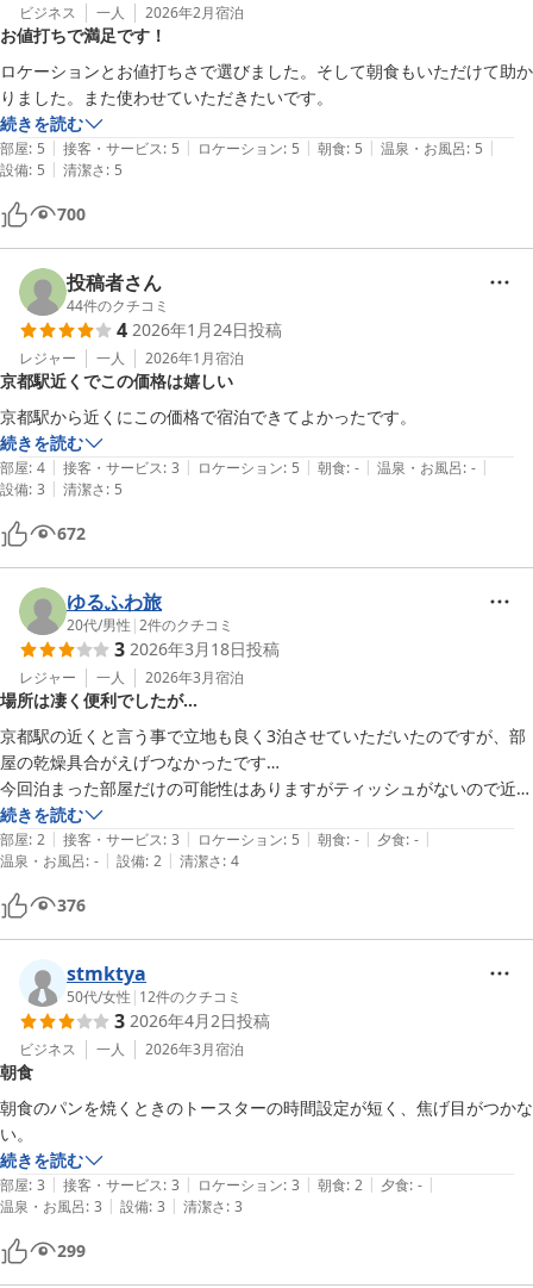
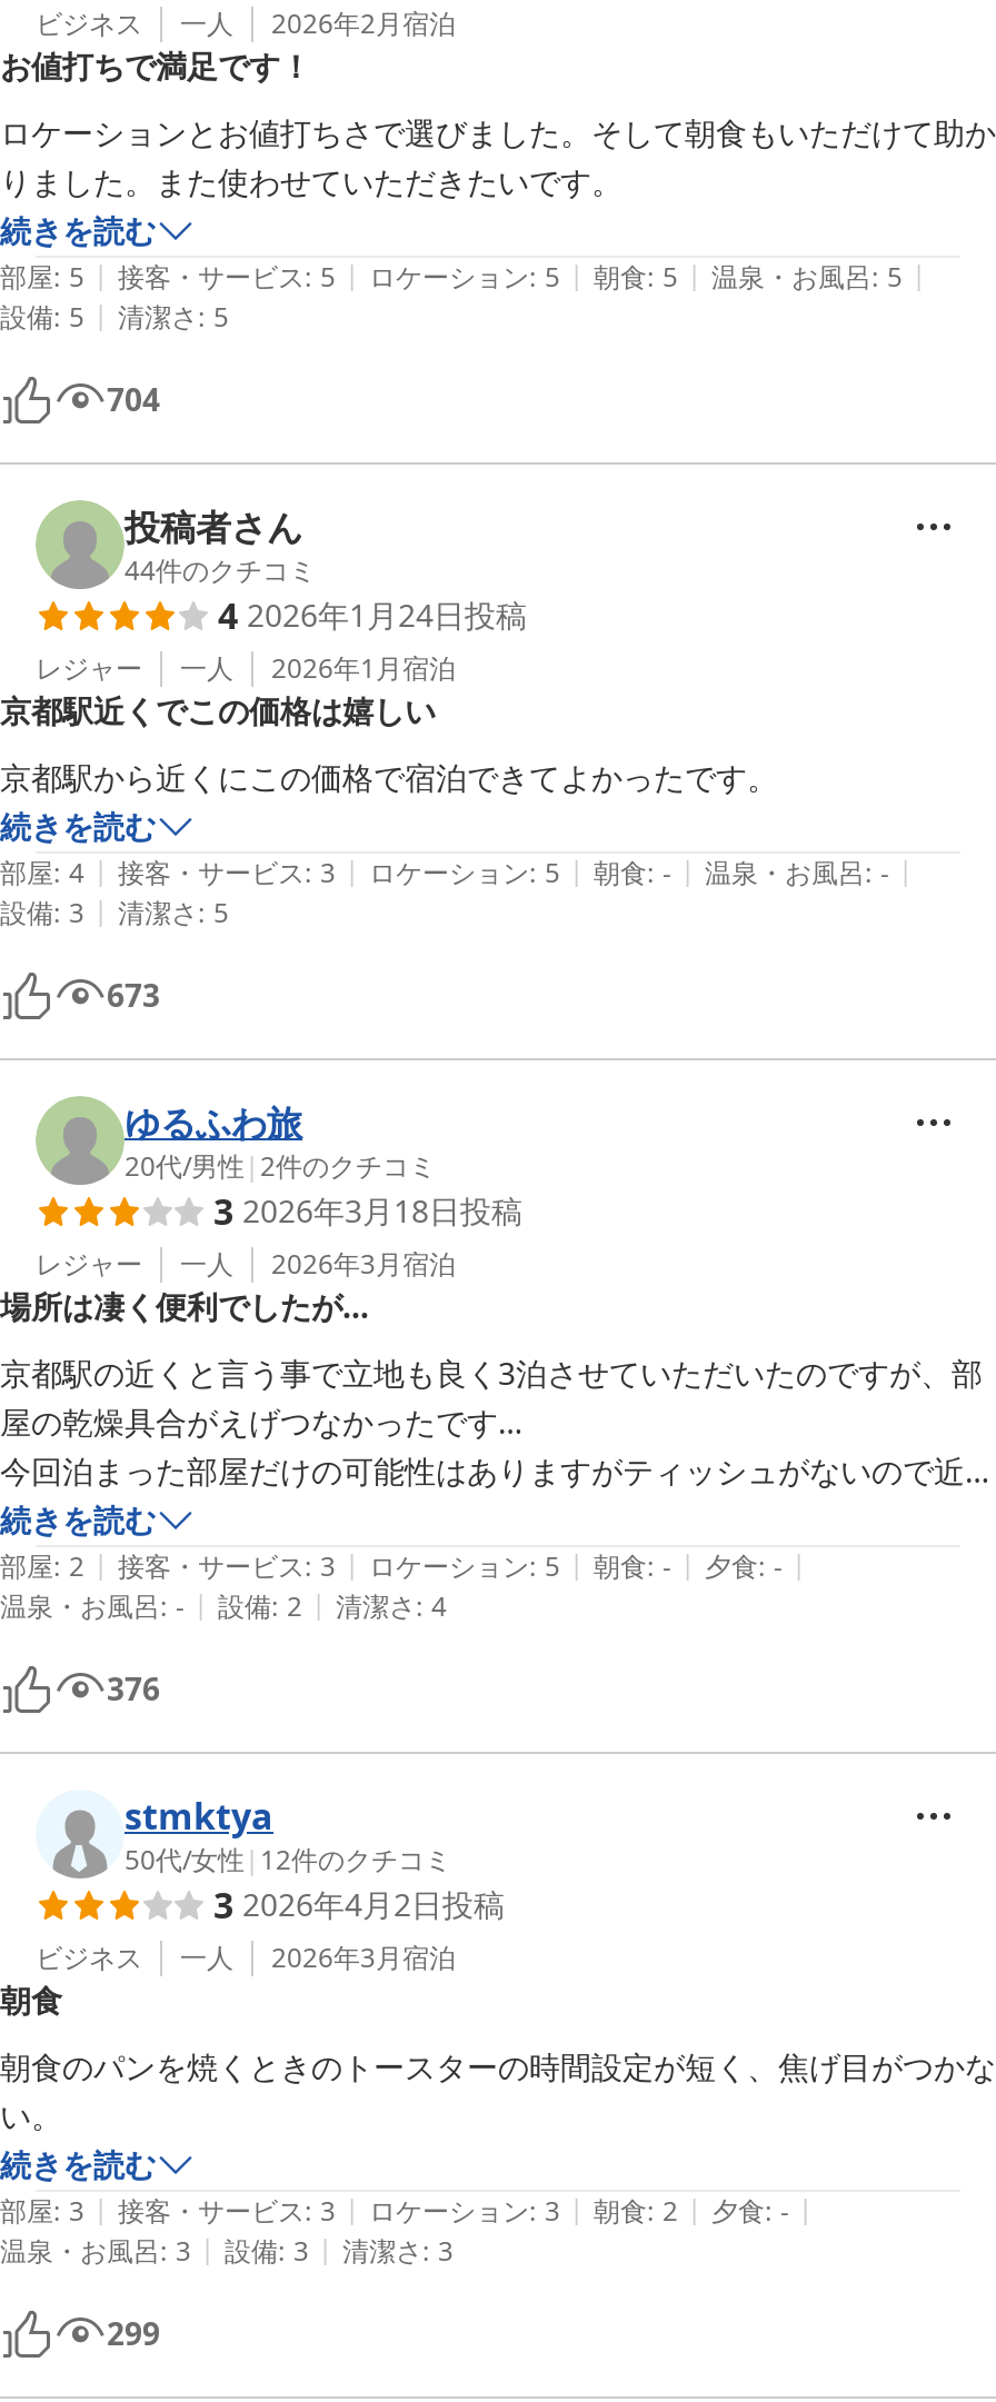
[57,203,86,225] 700 -> [107,378,160,420] 704
[57,522,86,545] 672 -> [107,974,160,1016] 673

